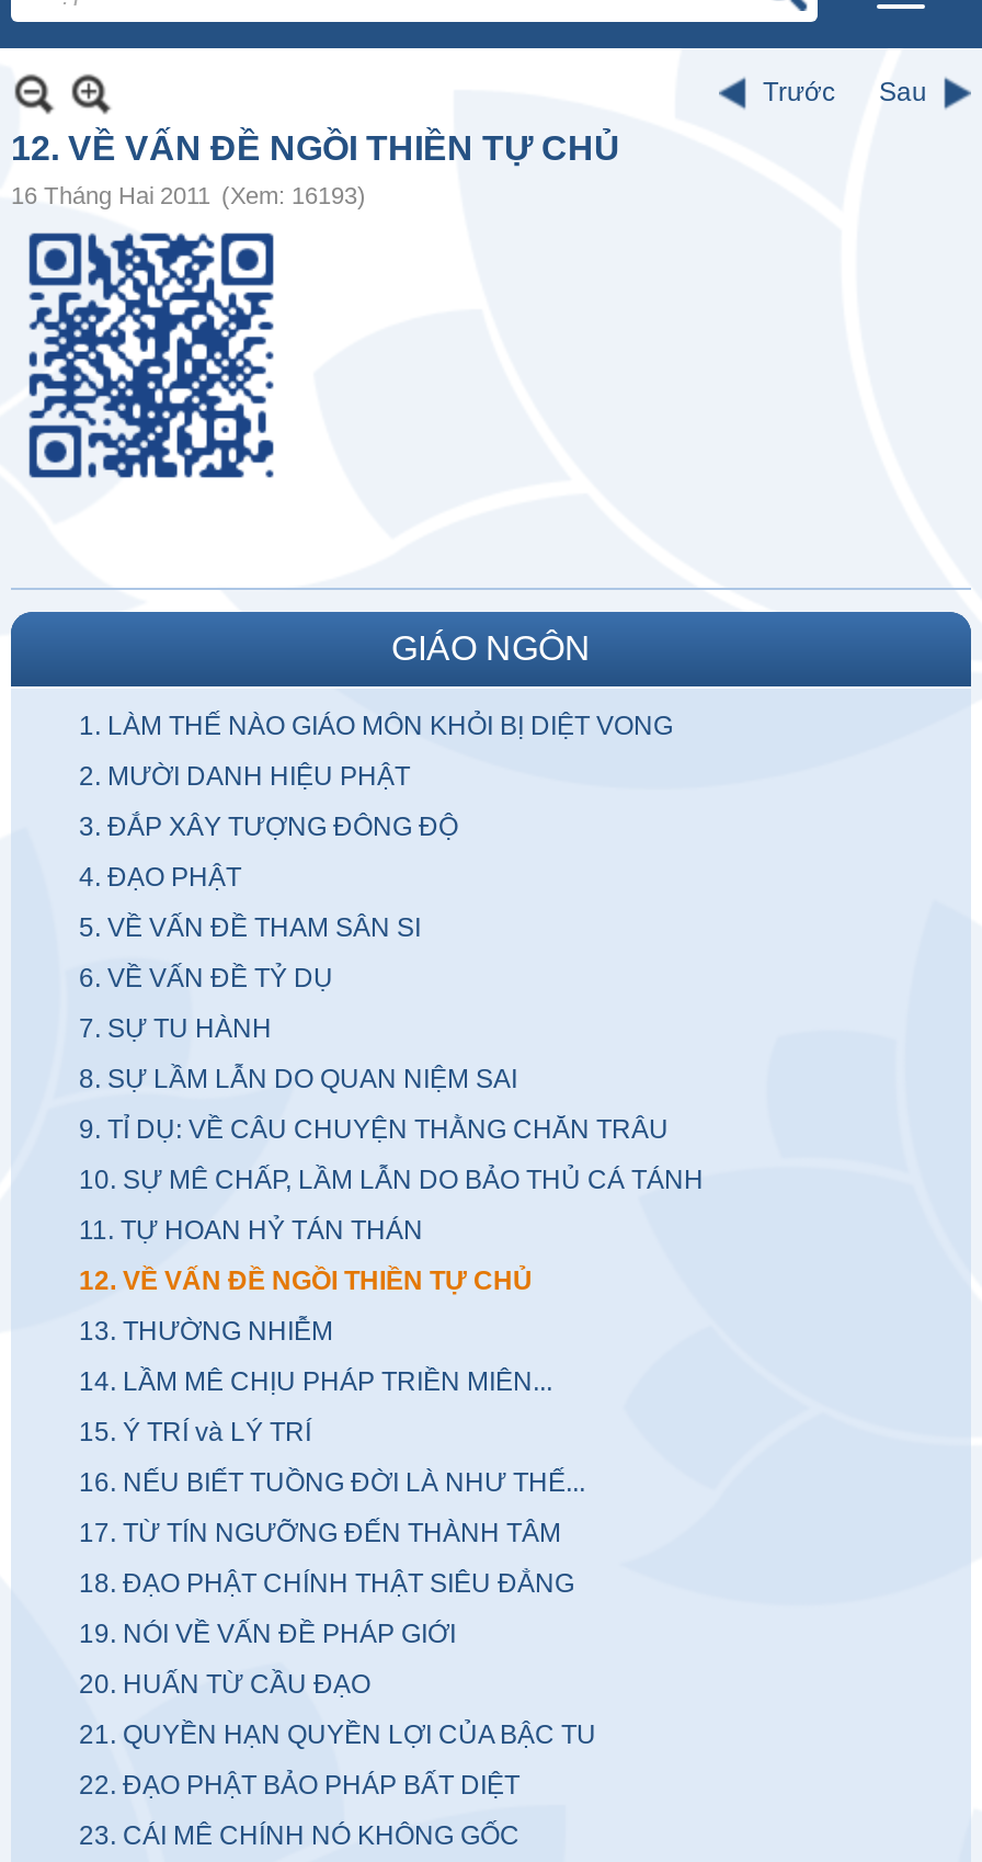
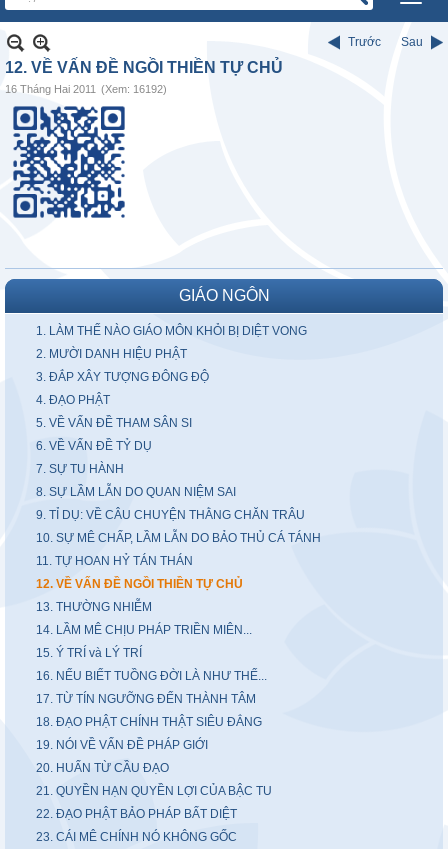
[11,182,366,208] 16 Tháng Hai 2011 (Xem: 16193) -> [5,83,167,95] 16 Tháng Hai 2011 (Xem: 16192)

